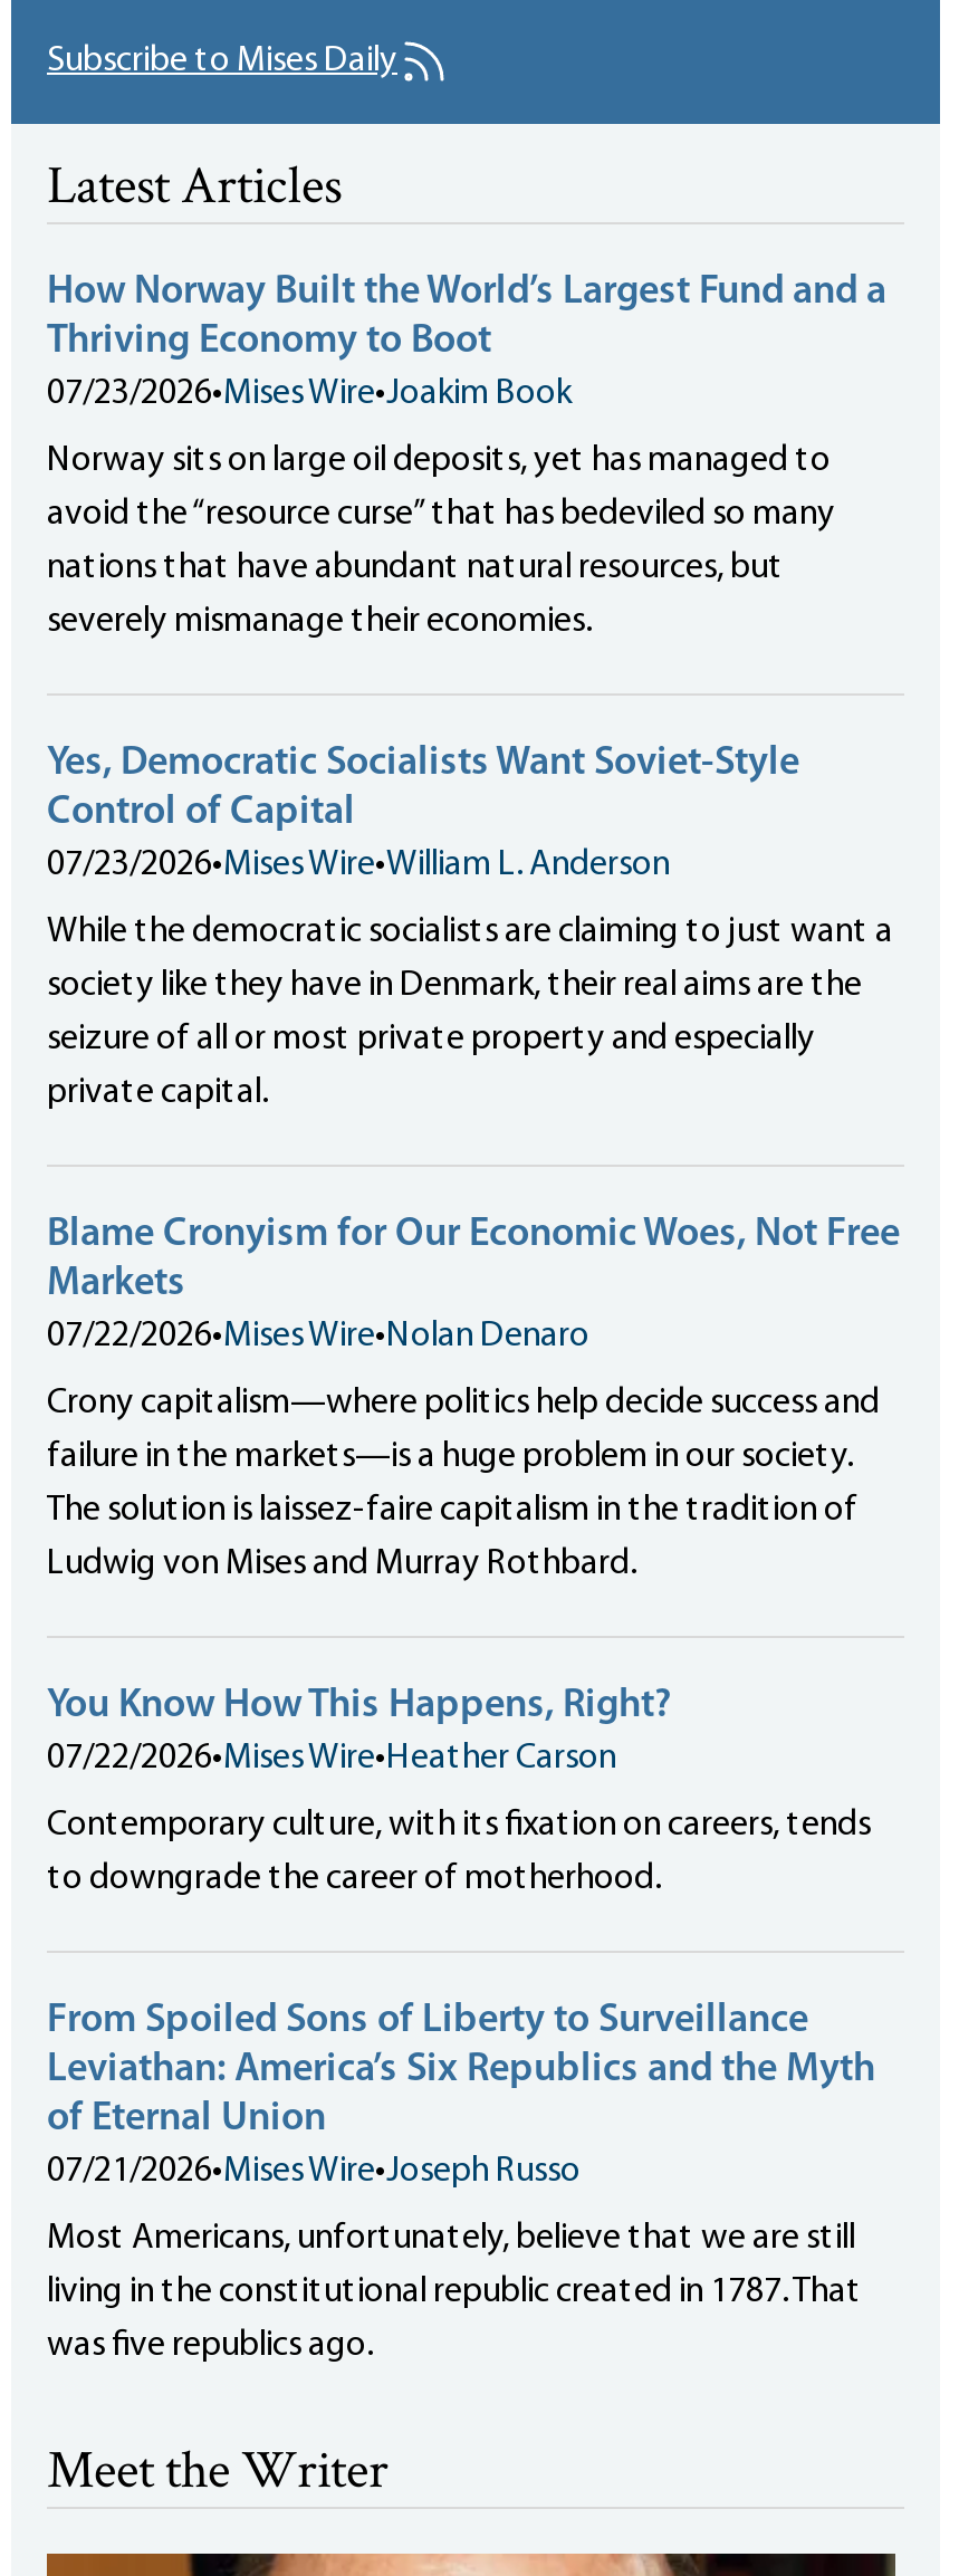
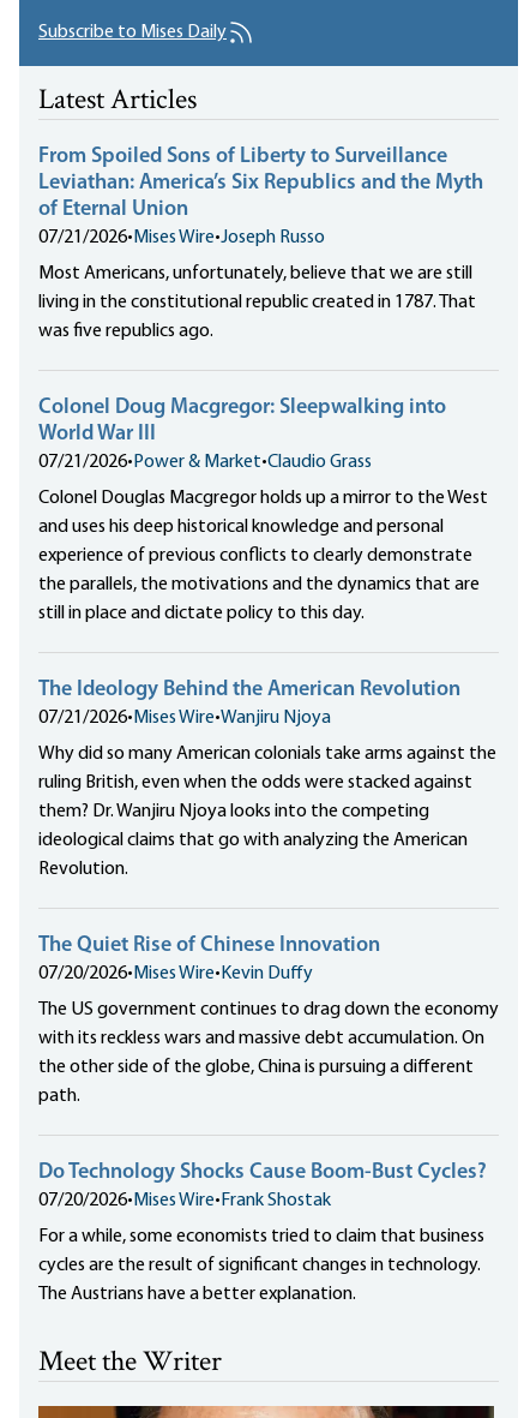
[47,272,900,1897] How Norway Built the World’s Largest Fund and a | Thriving Economy to Boot | 07/23/2026•Mises Wire•Joakim Book | Norway sits on large oil deposits, yet has managed to | avoid the “resource curse” that has bedeviled so many | nations that have abundant natural resources, but | severely mismanage their economies. | Yes, Democratic Socialists Want Soviet-Style | Control of Capital | 07/23/2026•Mises Wire•William L. Anderson | While the democratic socialists are claiming to just want a | society like they have in Denmark, their real aims are the | seizure of all or most private property and especially | private capital. | Blame Cronyism for Our Economic Woes, Not Free | Markets | 07/22/2026•Mises Wire•Nolan Denaro | Crony capitalism—where politics help decide success and | failure in the markets—is a huge problem in our society. | The solution is laissez-faire capitalism in the tradition of | Ludwig von Mises and Murray Rothbard. | You Know How This Happens, Right? | 07/22/2026•Mises Wire•Heather Carson | Contemporary culture, with its fixation on careers, tends | to downgrade the career of motherhood. -> none
moved [47,2000,875,2364] -> [38,145,483,341]: From Spoiled Sons of Liberty to Surveillance | Leviathan: America’s Six Republics and the Myth | of Eternal Union | 07/21/2026•Mises Wire•Joseph Russo | Most Americans, unfortunately, believe that we are still | living in the constitutional republic created in 1787. That | was five republics ago.
none -> [38,396,499,1304] Colonel Doug Macgregor: Sleepwalking into | World War III | 07/21/2026• Power & Market•Claudio Grass | Colonel Douglas Macgregor holds up a mirror to the West | and uses his deep historical knowledge and personal | experience of previous conflicts to clearly demonstrate | the parallels, the motivations and the dynamics that are | still in place and dictate policy to this day. | The Ideology Behind the American Revolution | 07/21/2026• Mises Wire•Wanjiru Njoya | Why did so many American colonials take arms against the | ruling British, even when the odds were stacked against | them? Dr. Wanjiru Njoya looks into the competing | ideological claims that go with analyzing the American | Revolution. | The Quiet Rise of Chinese Innovation | 07/20/2026• Mises Wire• Kevin Duffy | The US government continues to drag down the economy | with its reckless wars and massive debt accumulation. On | the other side of the globe, China is pursuing a different | path. | Do Technology Shocks Cause Boom-Bust Cycles? | 07/20/2026• Mises Wire• Frank Shostak | For a while, some economists tried to claim that business | cycles are the result of significant changes in technology. | The Austrians have a better explanation.

